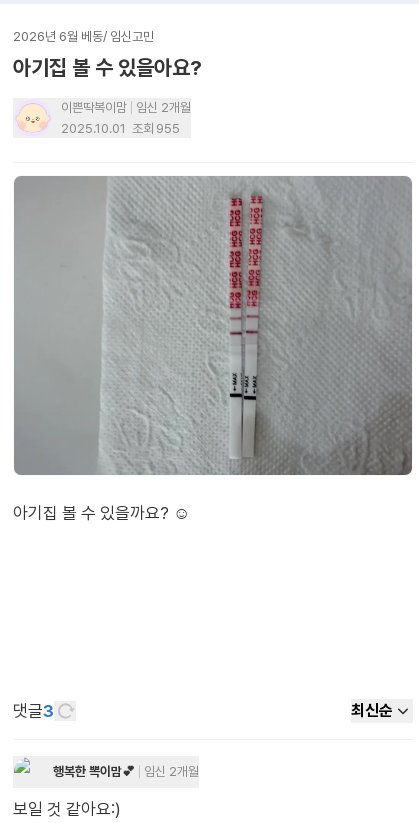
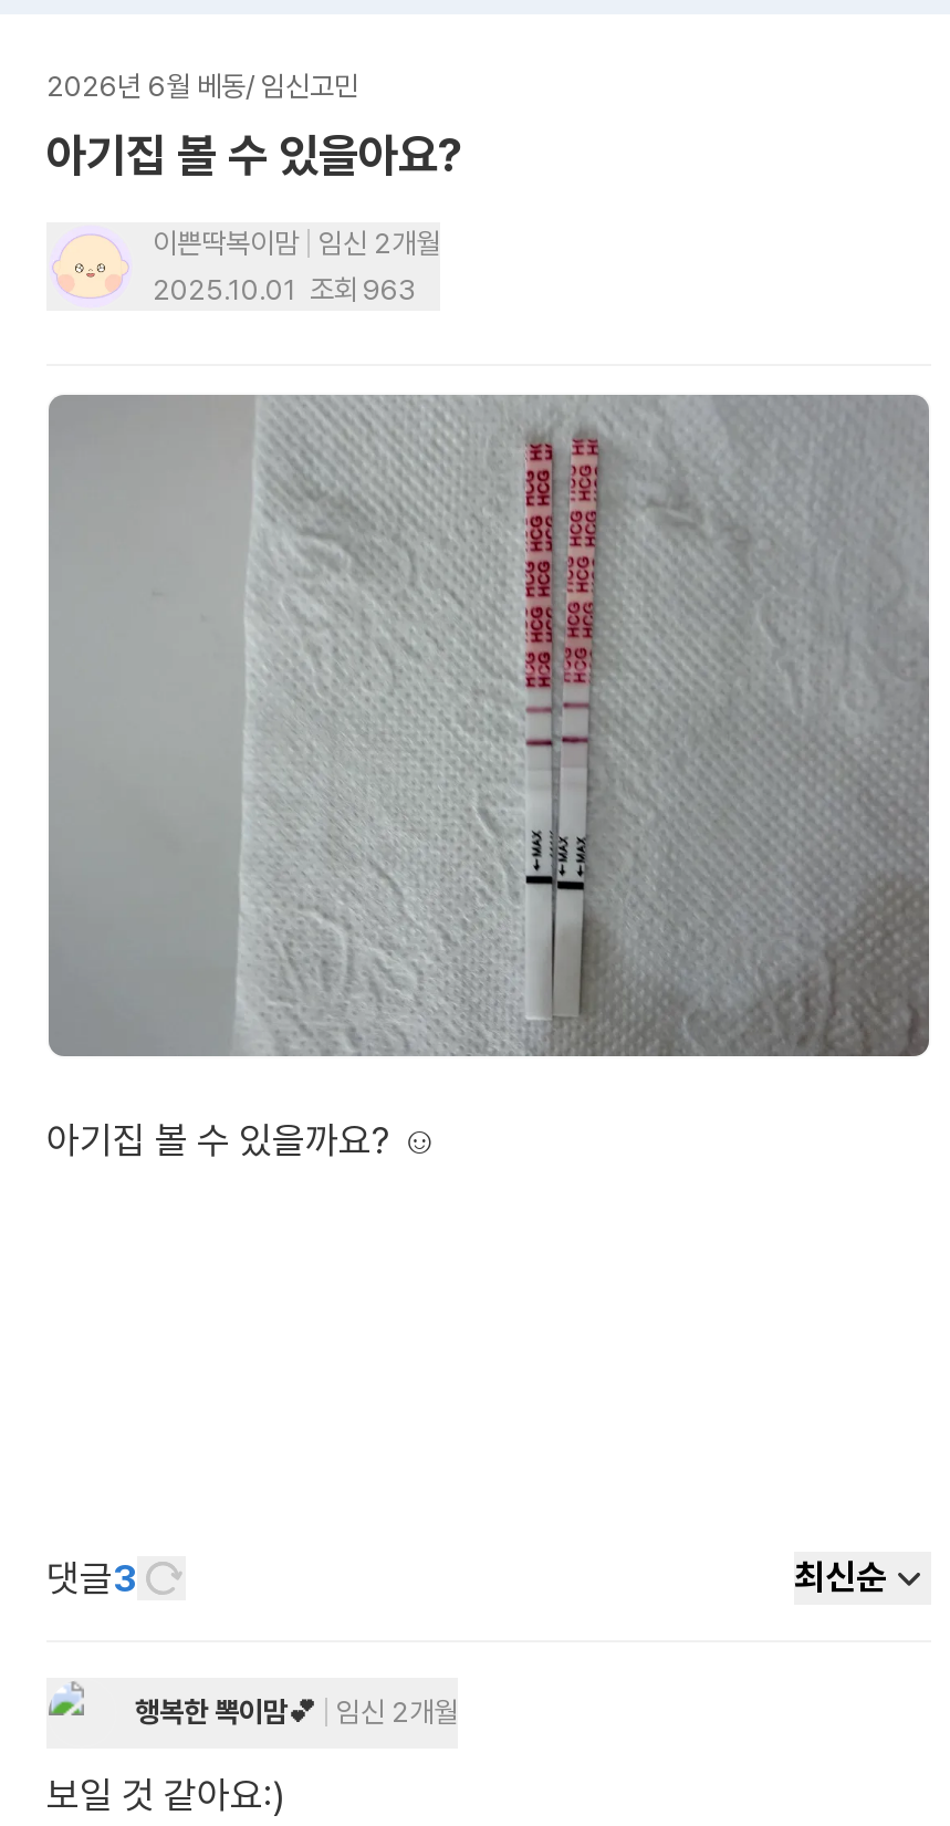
[61,121,180,136] 2025.10.01 조회 955 -> [153,273,416,306] 2025.10.01 조회 963

